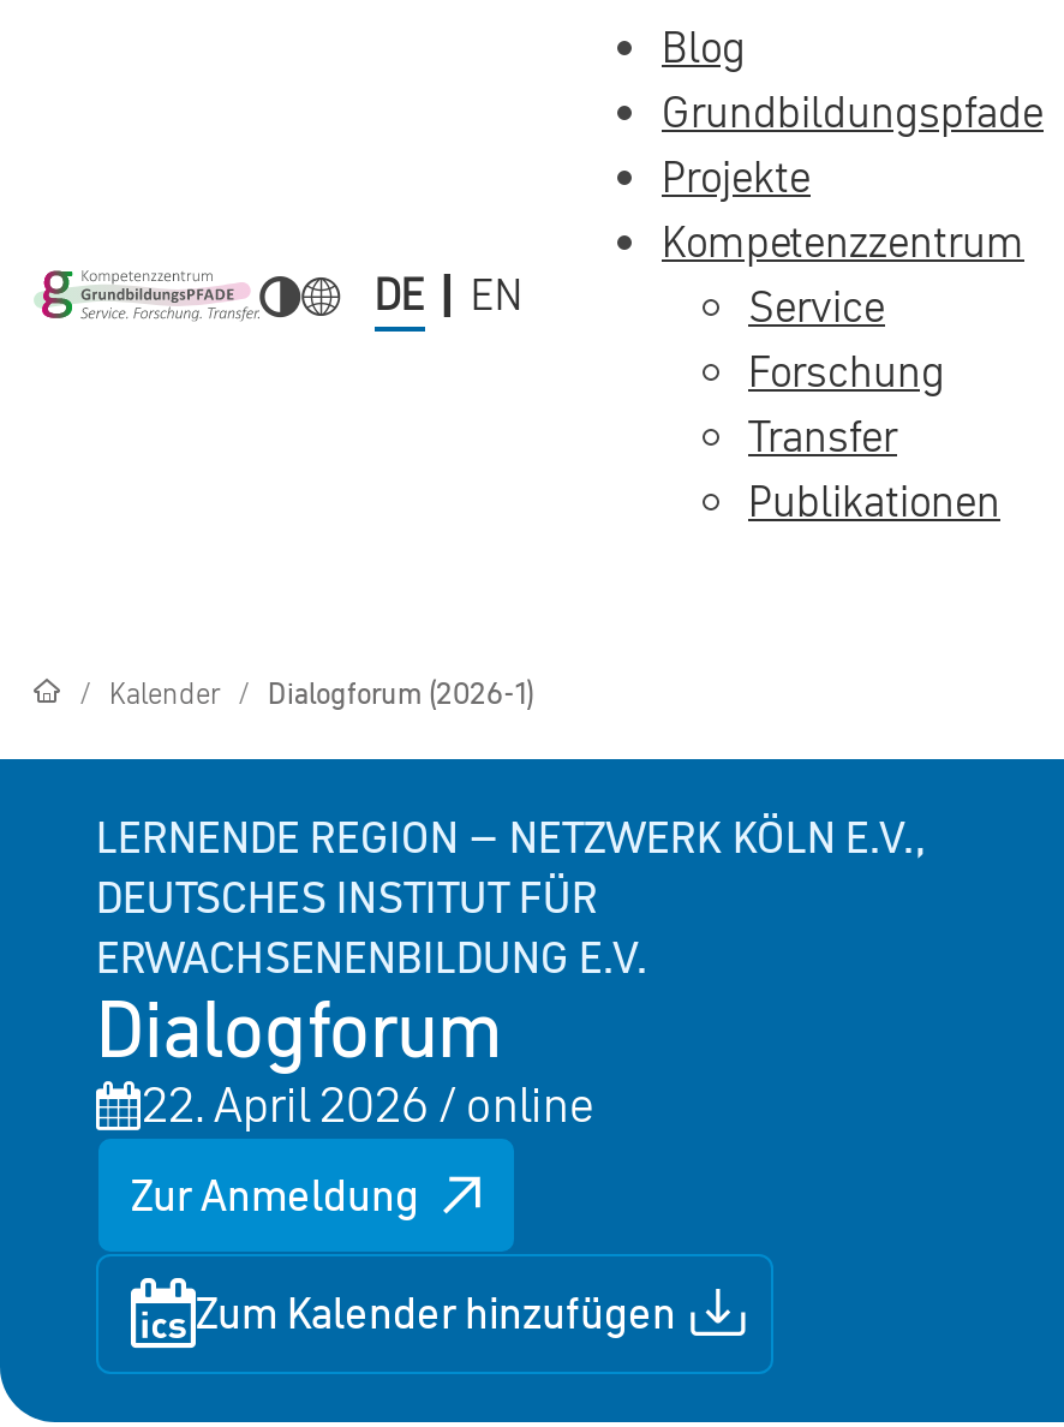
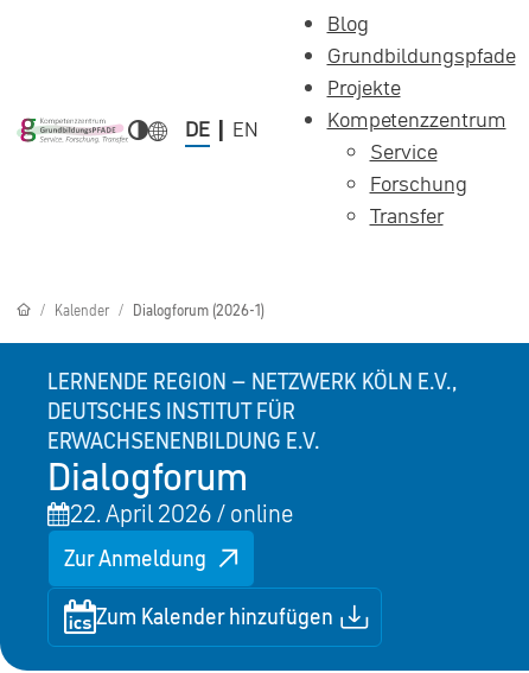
[748,471,1000,531] Publikationen -> none

